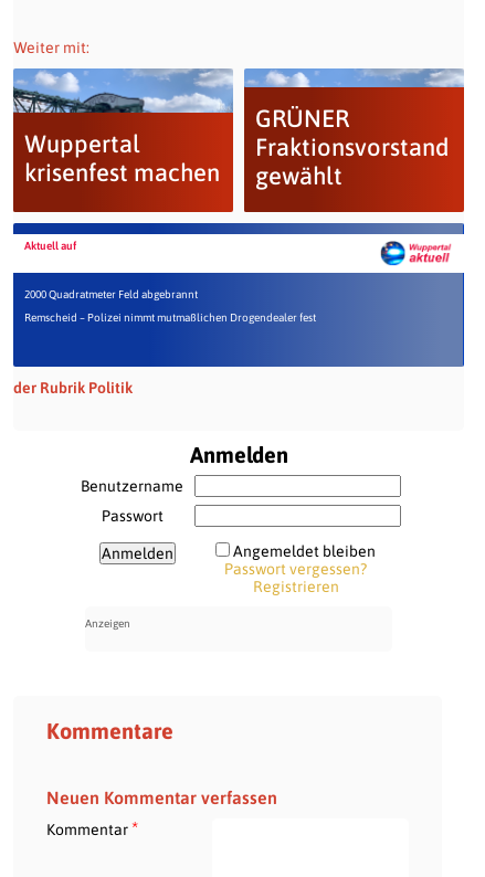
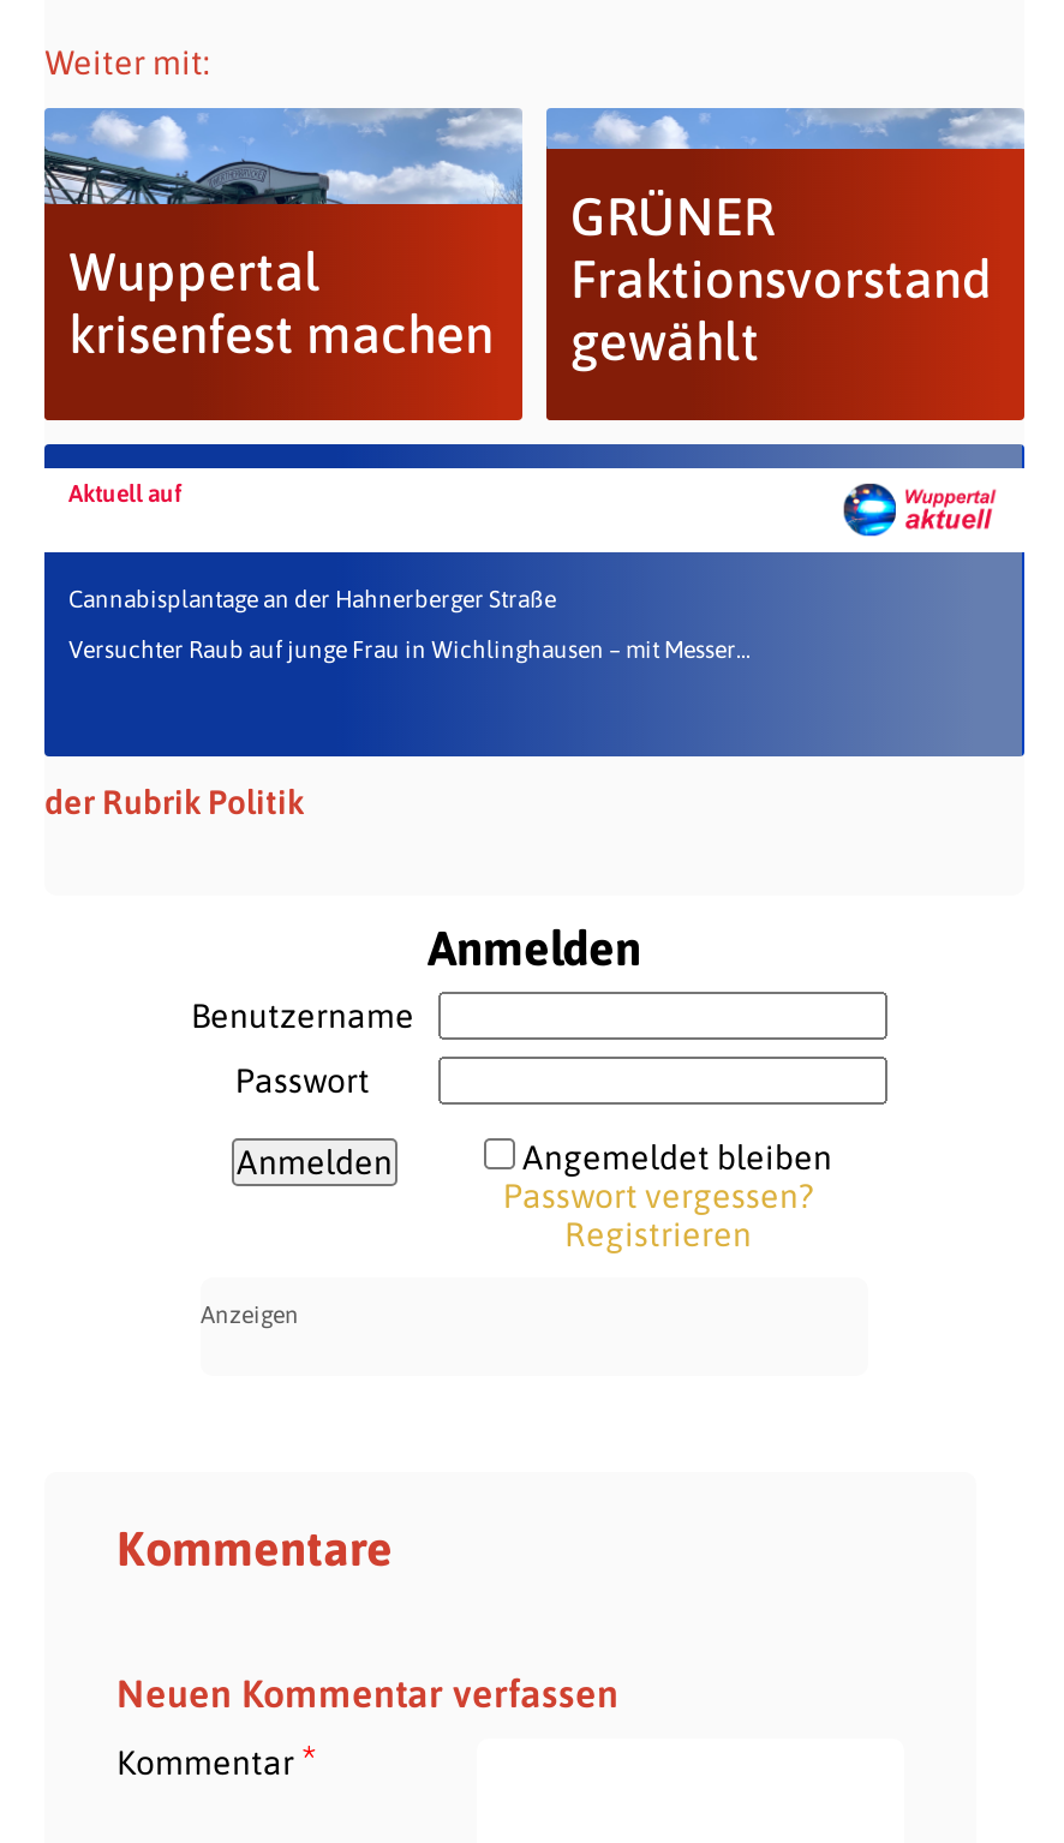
[24,288,198,300] 2000 Quadratmeter Feld abgebrannt -> [68,585,556,611] Cannabisplantage an der Hahnerberger Straße
[24,311,316,323] Remscheid – Polizei nimmt mutmaßlichen Drogendealer fest -> [68,635,751,662] Versuchter Raub auf junge Frau in Wichlinghausen – mit Messer...

